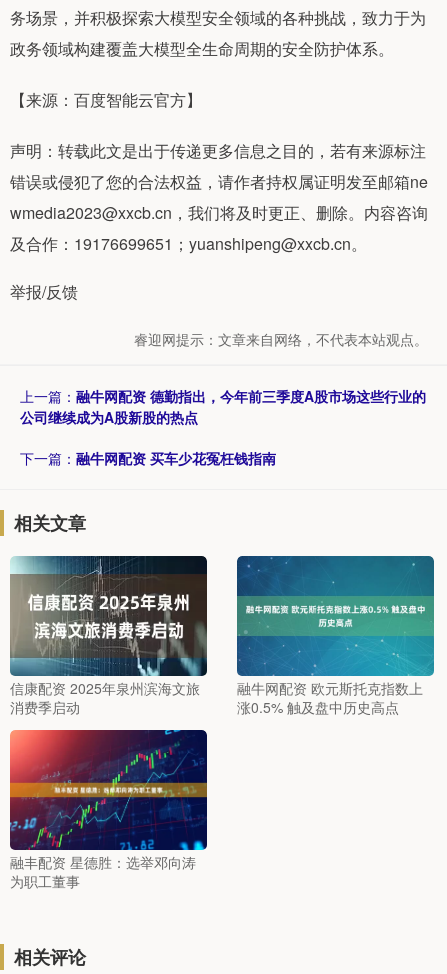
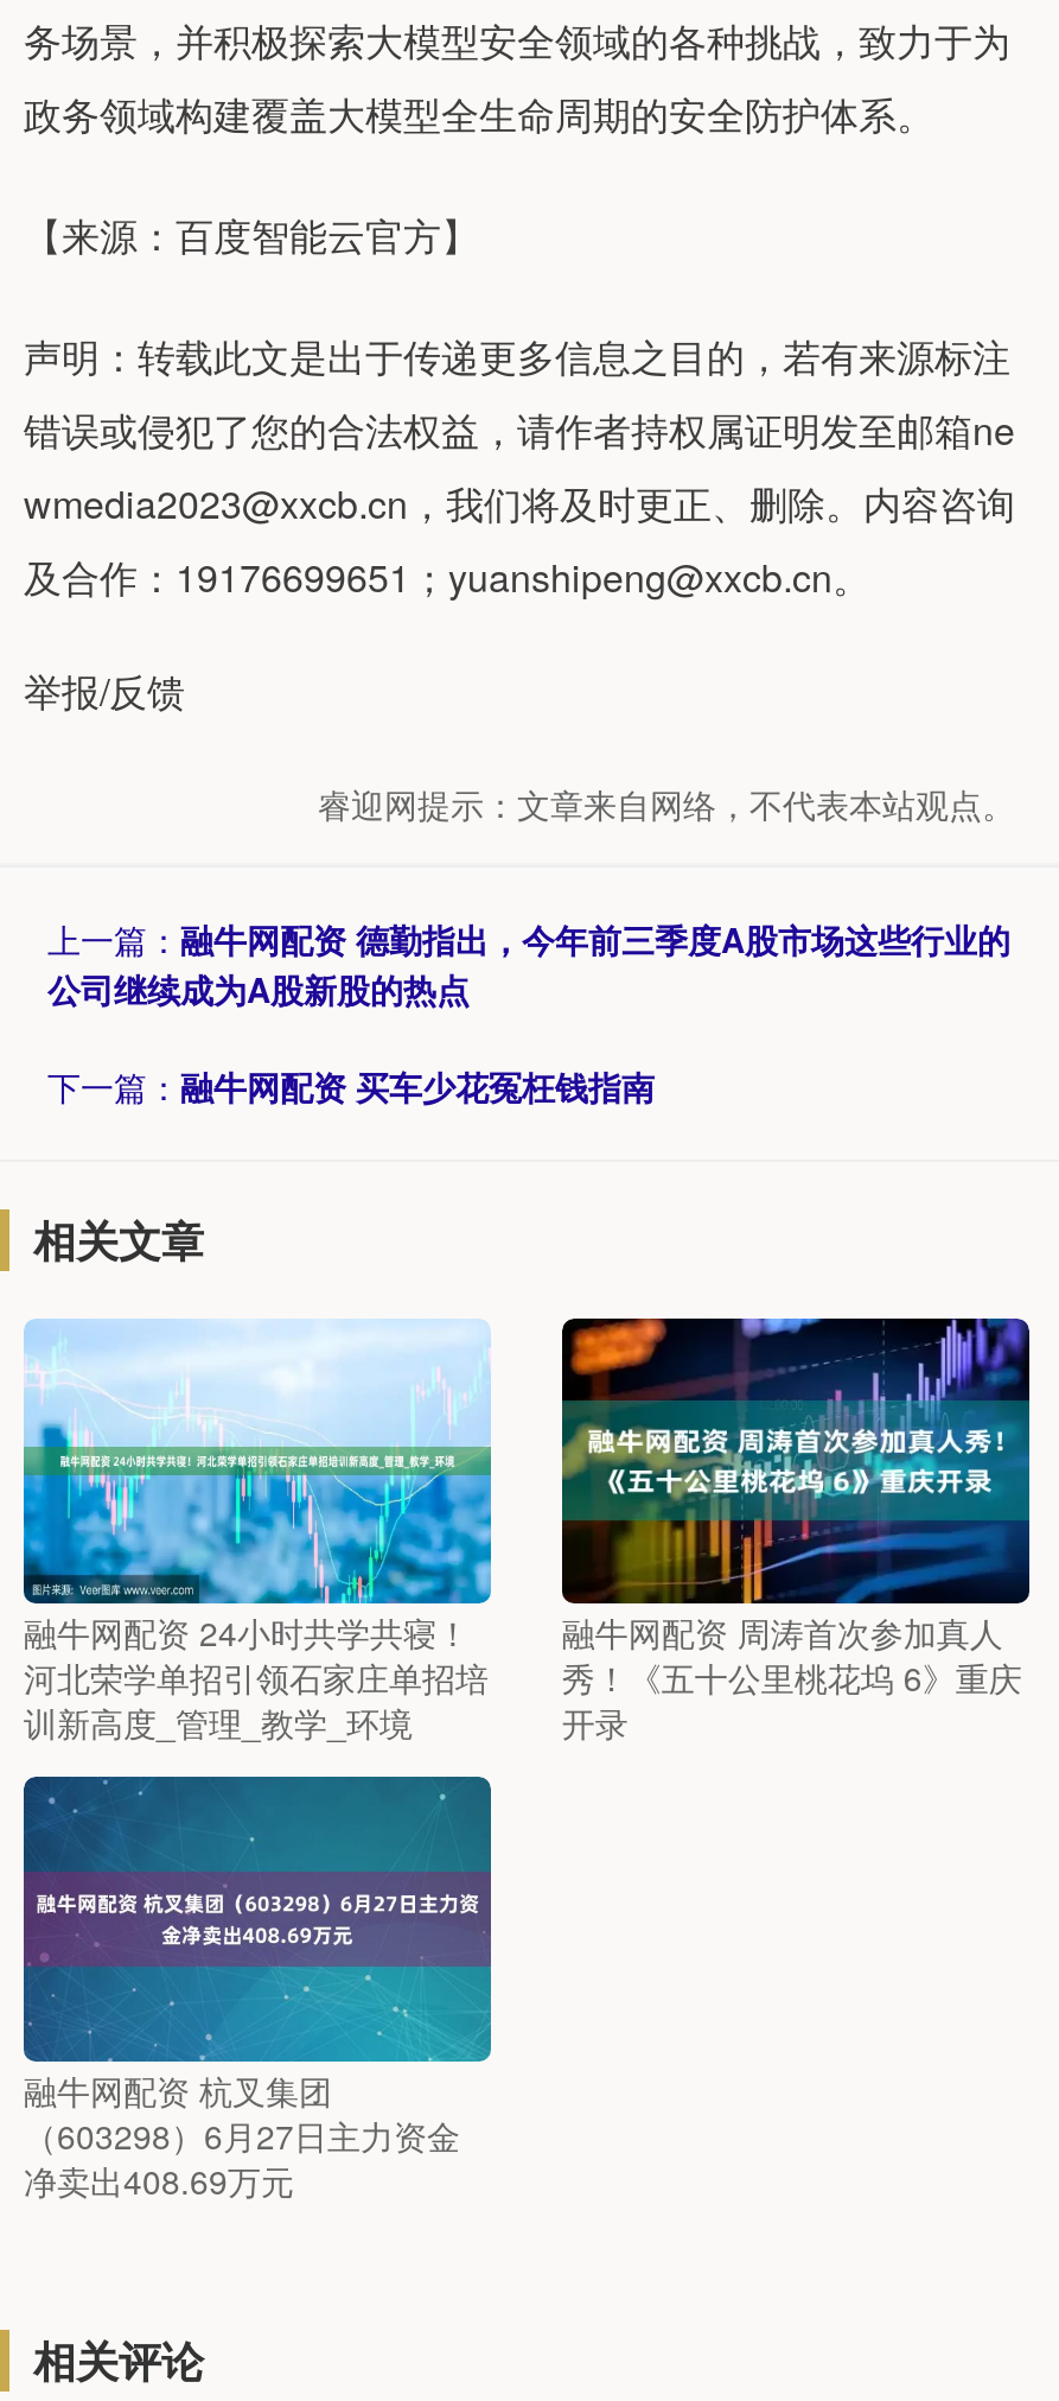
[9,555,208,632] [image] -> [21,1319,493,1589] [image]
[237,555,434,632] [image] -> [560,1316,1032,1589] [image]
[10,677,200,716] 信康配资 2025年泉州滨海文旅 | 消费季启动 -> [24,1607,489,1745] 融牛网配资 24小时共学共寝！ | 河北荣学单招引领石家庄单招培 | 训新高度_管理_教学_环境
[237,677,423,716] 融牛网配资 欧元斯托克指数上 | 涨0.5% 触及盘中历史高点 -> [562,1607,1022,1745] 融牛网配资 周涛首次参加真人 | 秀！《五十公里桃花坞 6》重庆 | 开录
[9,729,208,890] [image] | 融丰配资 星德胜：选举邓向涛 | 为职工董事 -> [21,1774,493,2203] [image] | 融牛网配资 杭叉集团 | （603298）6月27日主力资金 | 净卖出408.69万元

